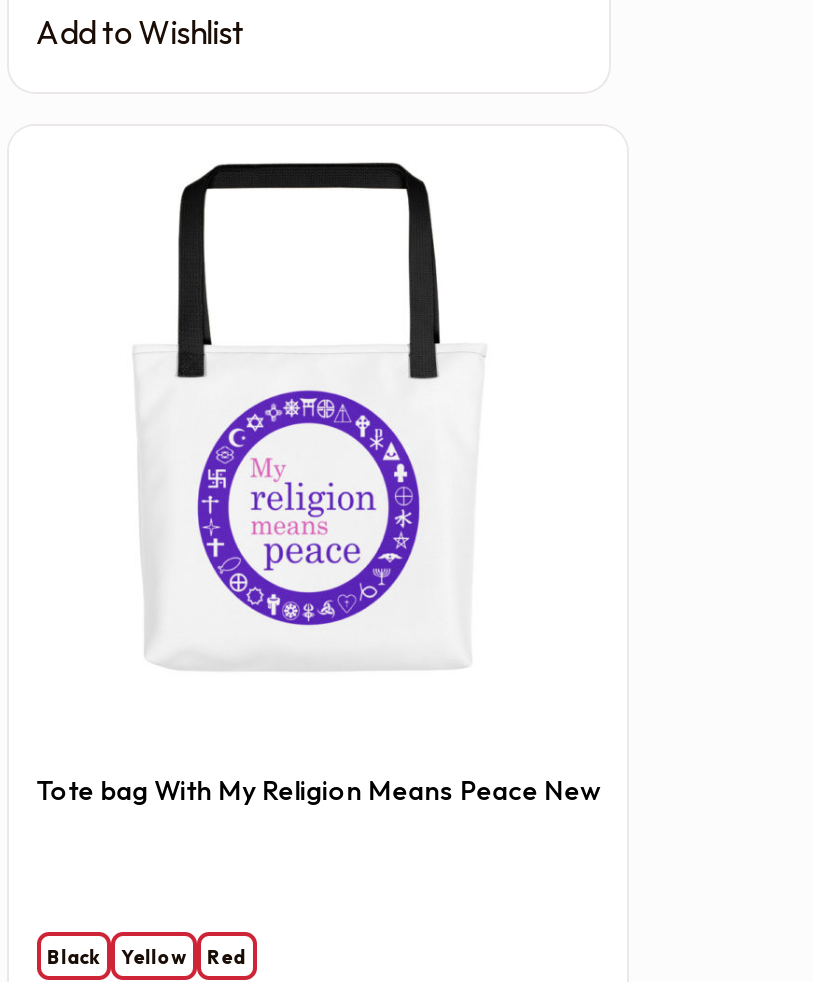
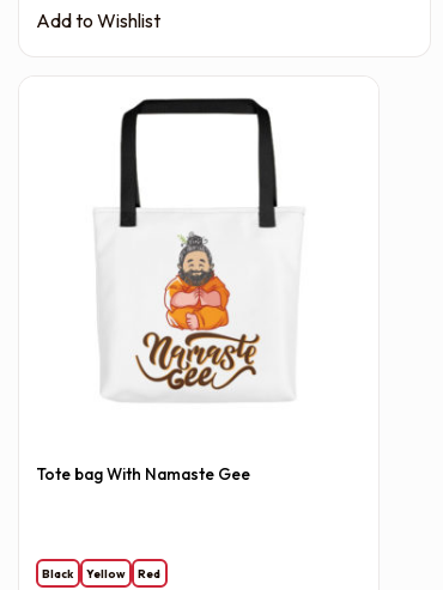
[195,388,421,650] [image] -> [132,232,265,391] [image]
[36,772,600,808] Tote bag With My Religion Means Peace New -> [35,463,250,485] Tote bag With Namaste Gee

